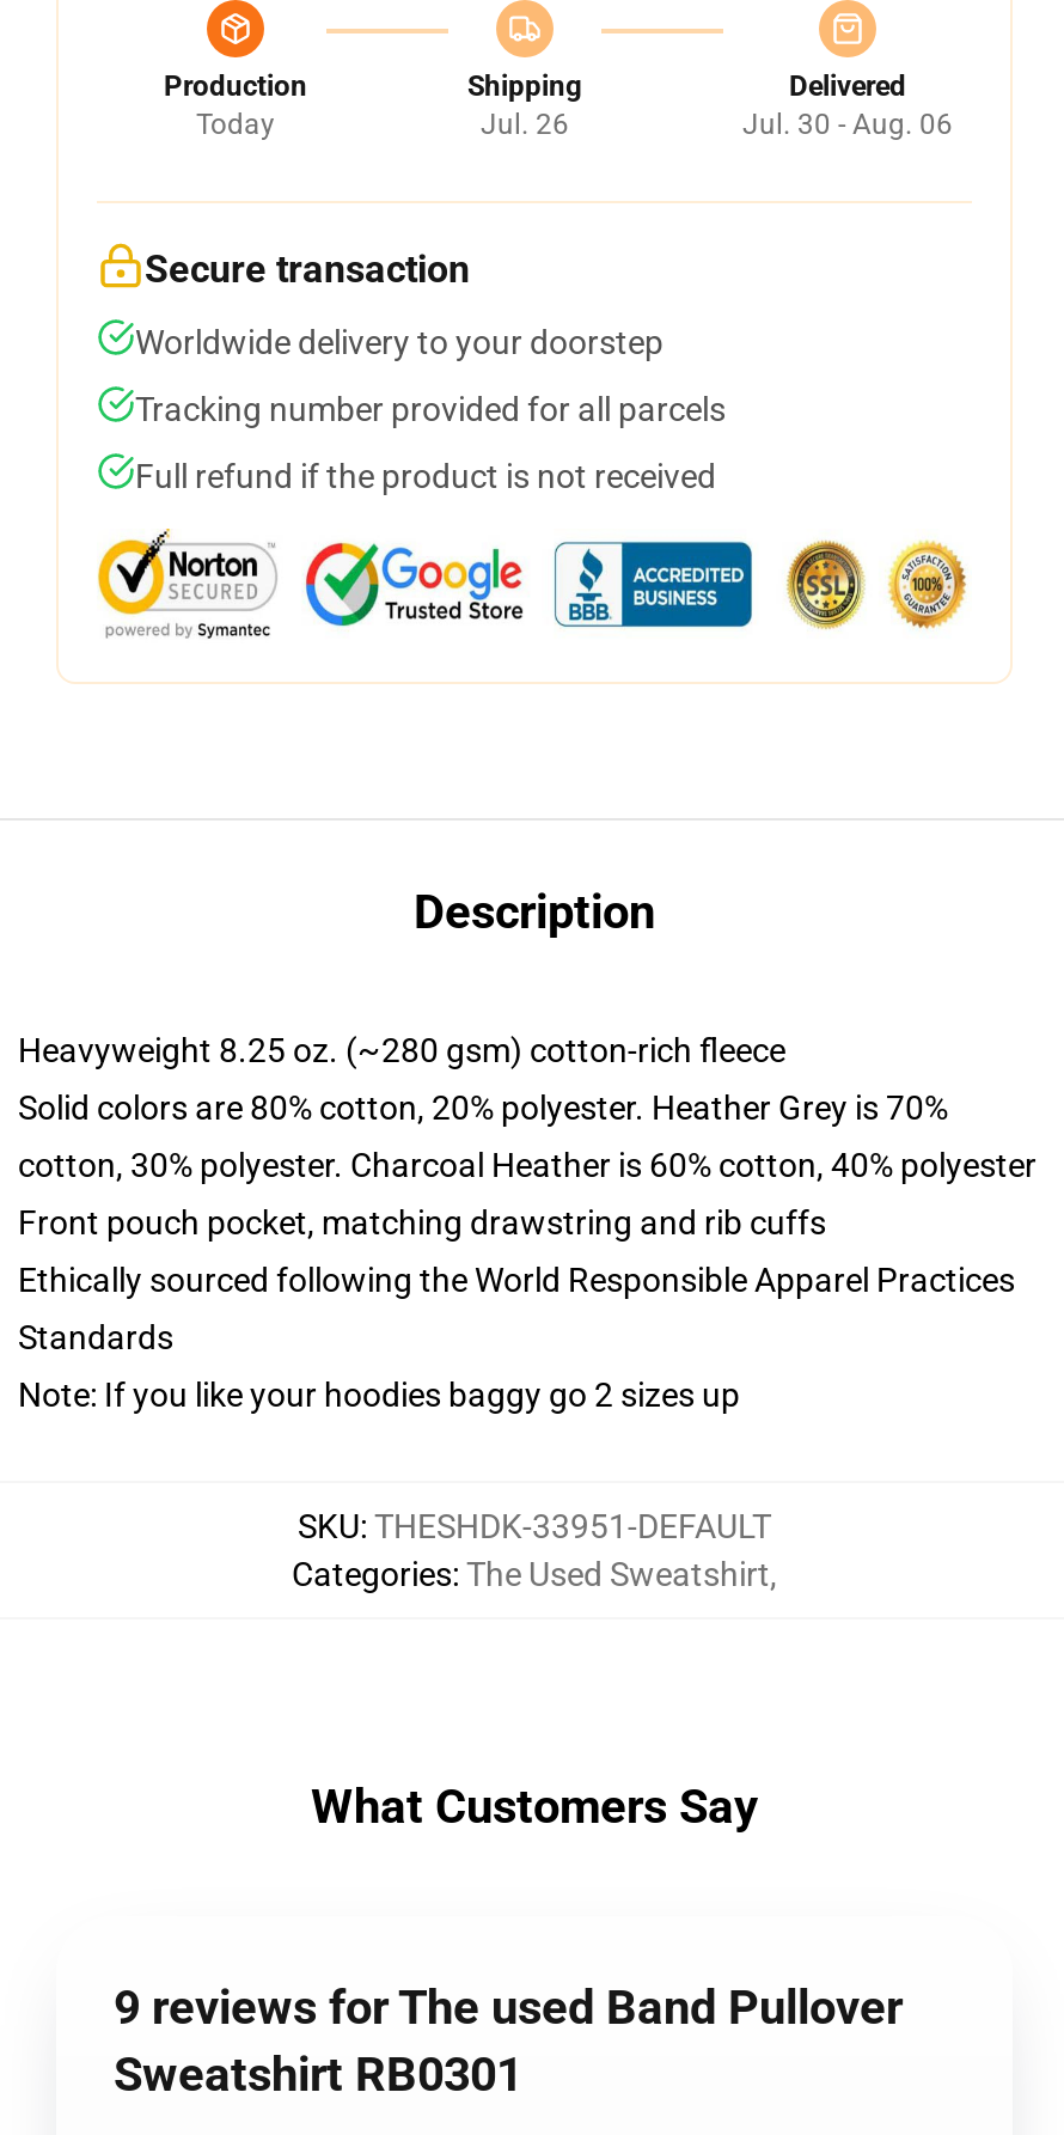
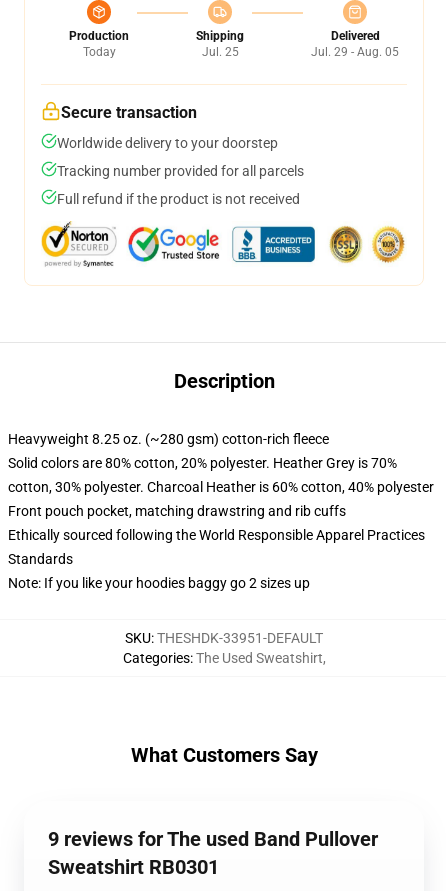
[481,108,569,141] Jul. 26 -> [201,45,238,59] Jul. 25
[742,108,953,141] Jul. 30 - Aug. 06 -> [311,45,399,59] Jul. 29 - Aug. 05

